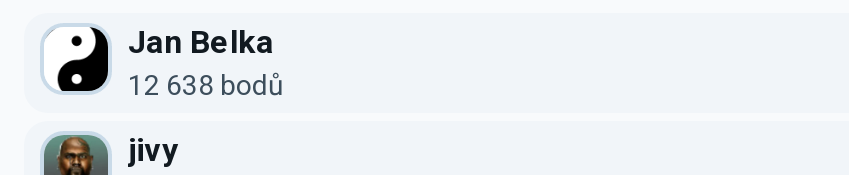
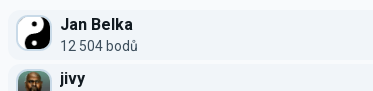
[128,69,284,101] 12 638 bodů -> [60,38,138,54] 12 504 bodů

